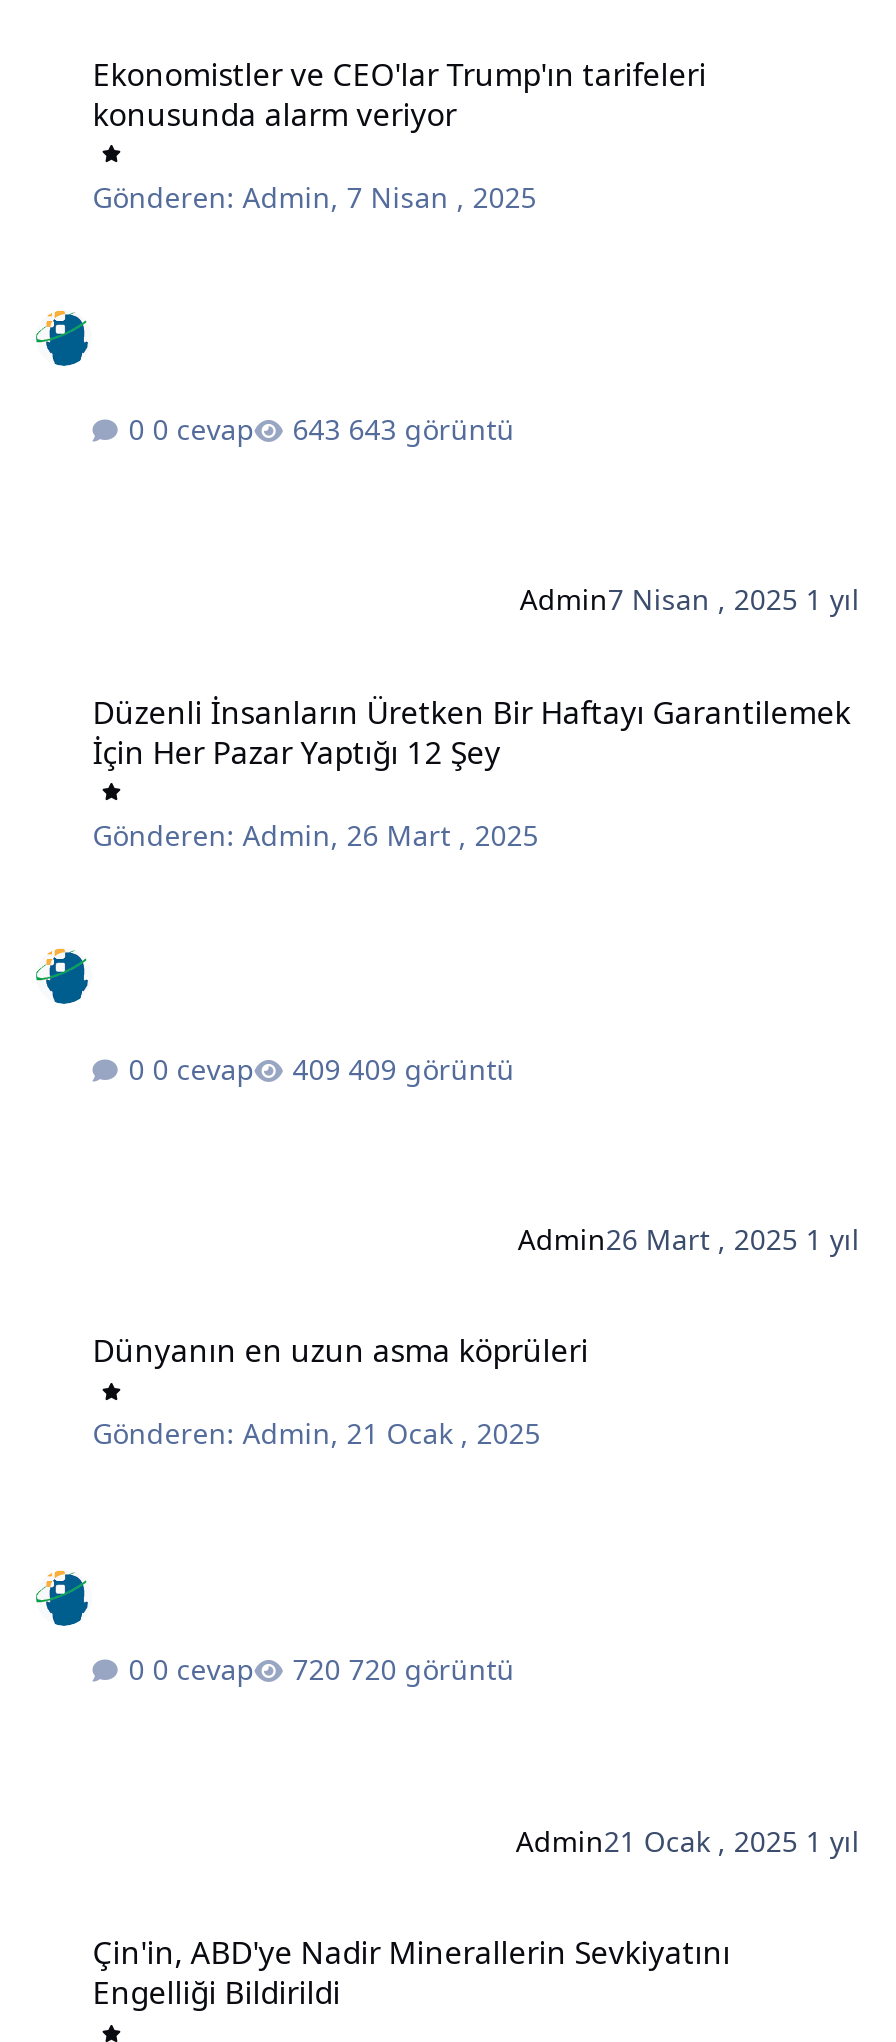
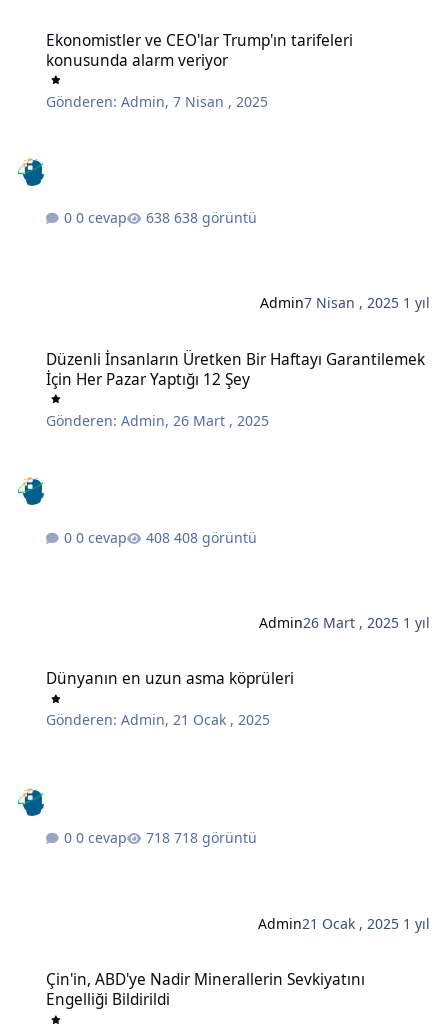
[348,410,514,448] 643 görüntü -> [174,208,257,227] 638 görüntü
[348,1049,514,1087] 409 görüntü -> [174,528,257,547] 408 görüntü
[348,1650,514,1688] 720 görüntü -> [174,828,257,847] 718 görüntü

